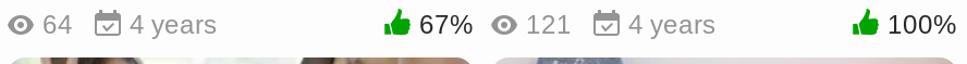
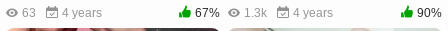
[42,10,217,41] 64 4 years -> [22,6,102,20] 63 4 years
[419,10,715,41] 67% 121 4 years -> [195,6,333,20] 67% 1.3k 4 years
[888,10,957,41] 100% -> [417,6,442,20] 90%

